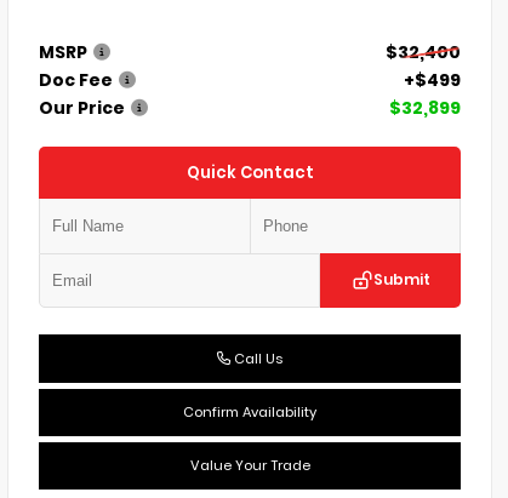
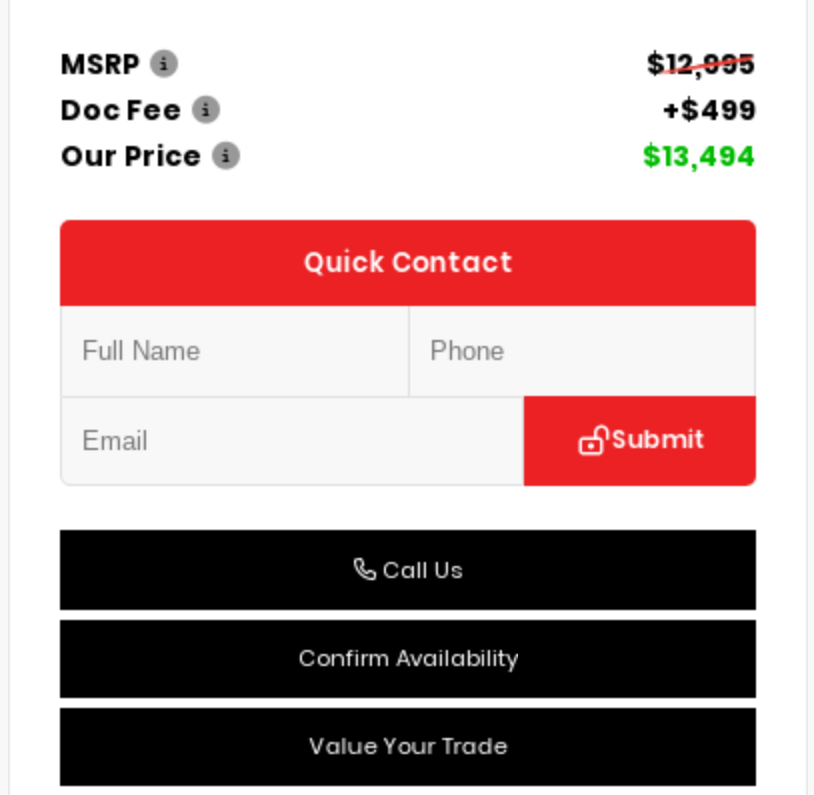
[386,39,461,64] $32,400 -> [646,43,756,83] $12,995
[389,95,461,119] $32,899 -> [642,135,756,175] $13,494

